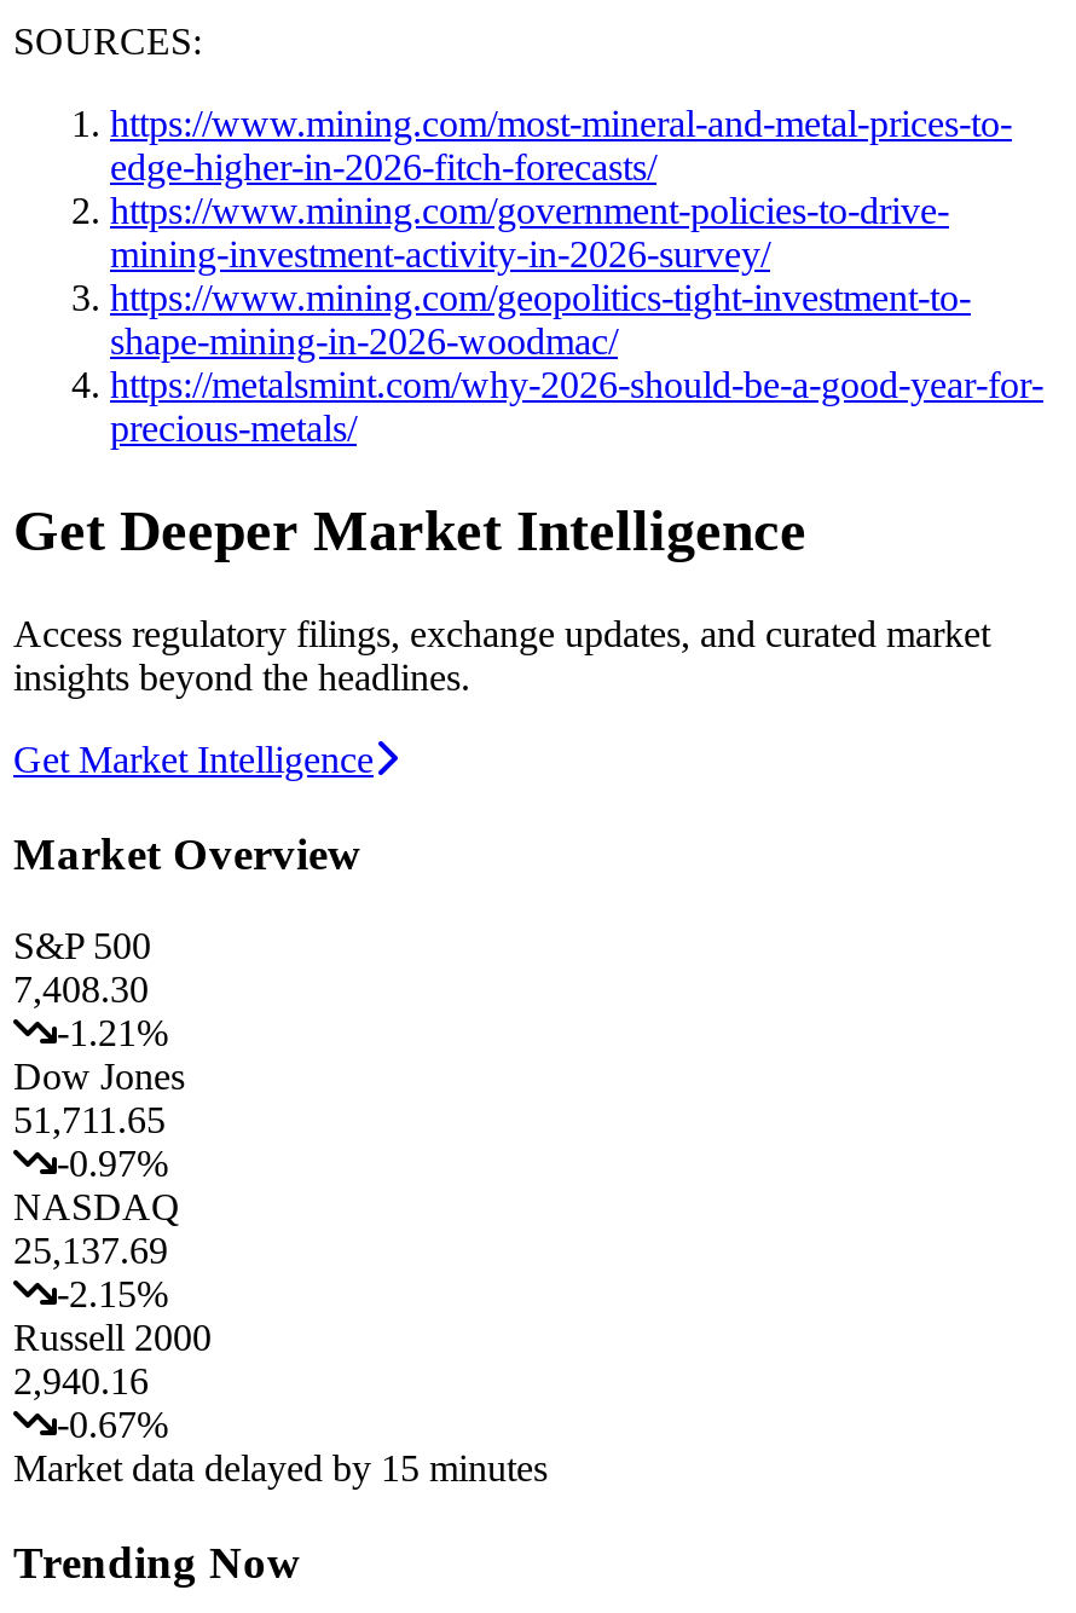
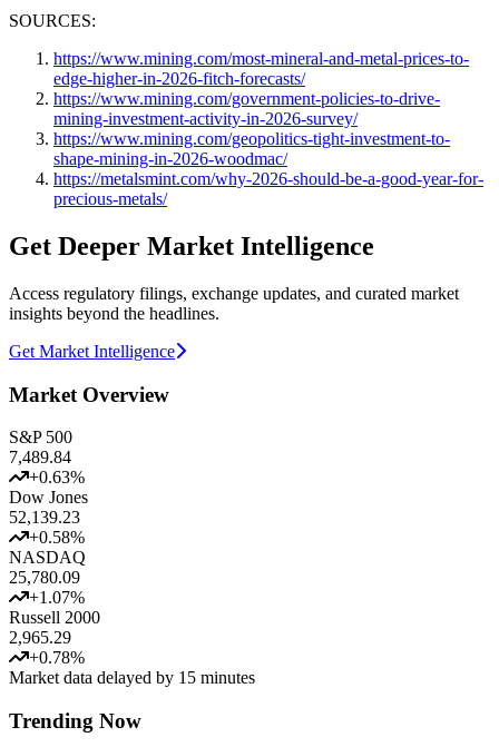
[13,969,168,1054] 7,408.30 | -1.21% -> [9,448,85,487] 7,489.84 | +0.63%
[13,1100,168,1185] 51,711.65 | -0.97% -> [9,508,85,547] 52,139.23 | +0.58%
[13,1231,168,1315] 25,137.69 | -2.15% -> [9,568,85,607] 25,780.09 | + 1.07%
[13,1361,168,1446] 2,940.16 | -0.67% -> [9,628,85,667] 2,965.29 | +0.78%

